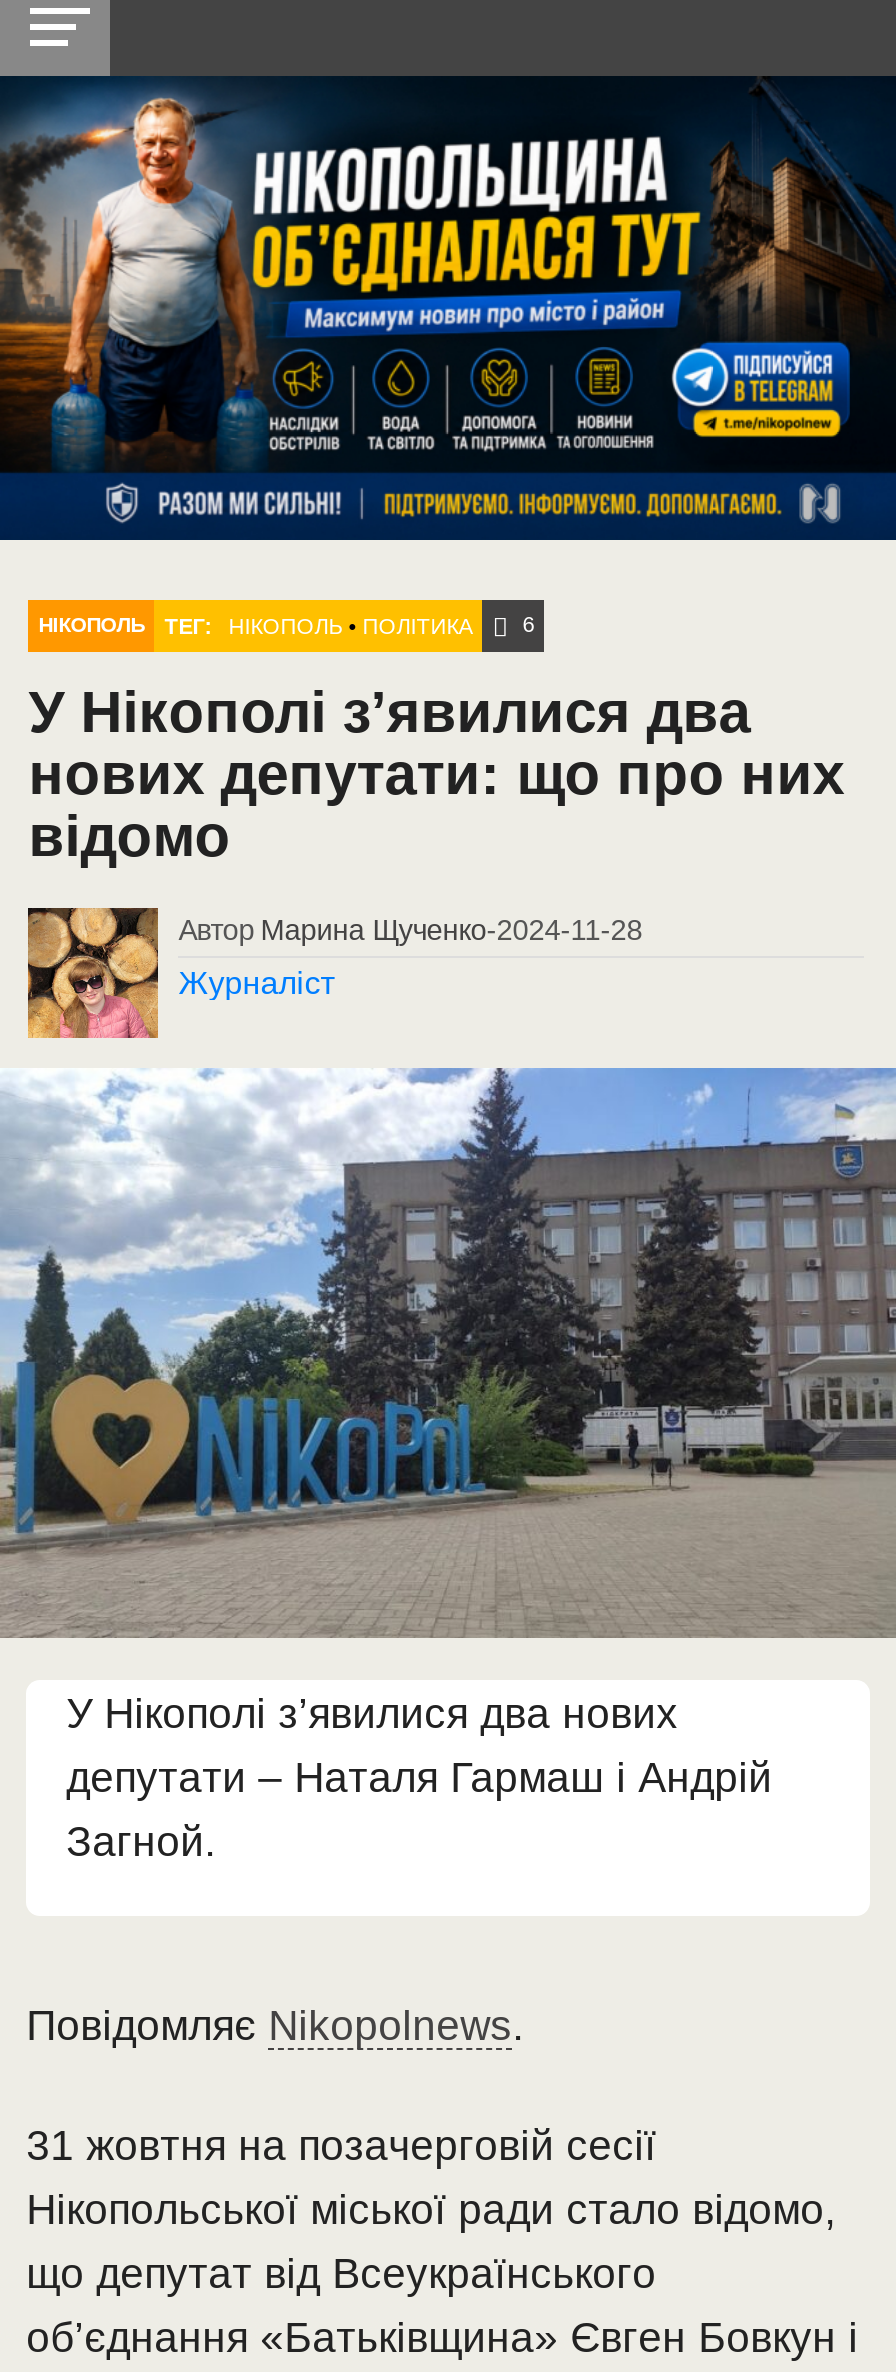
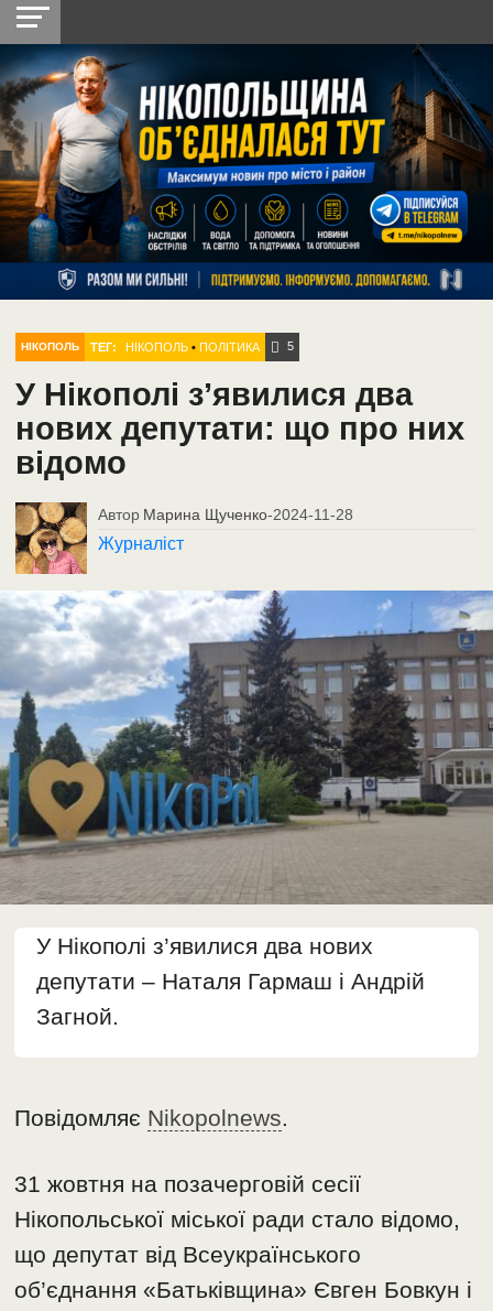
[522,612,534,636] 6 -> [287,339,294,352] 5

